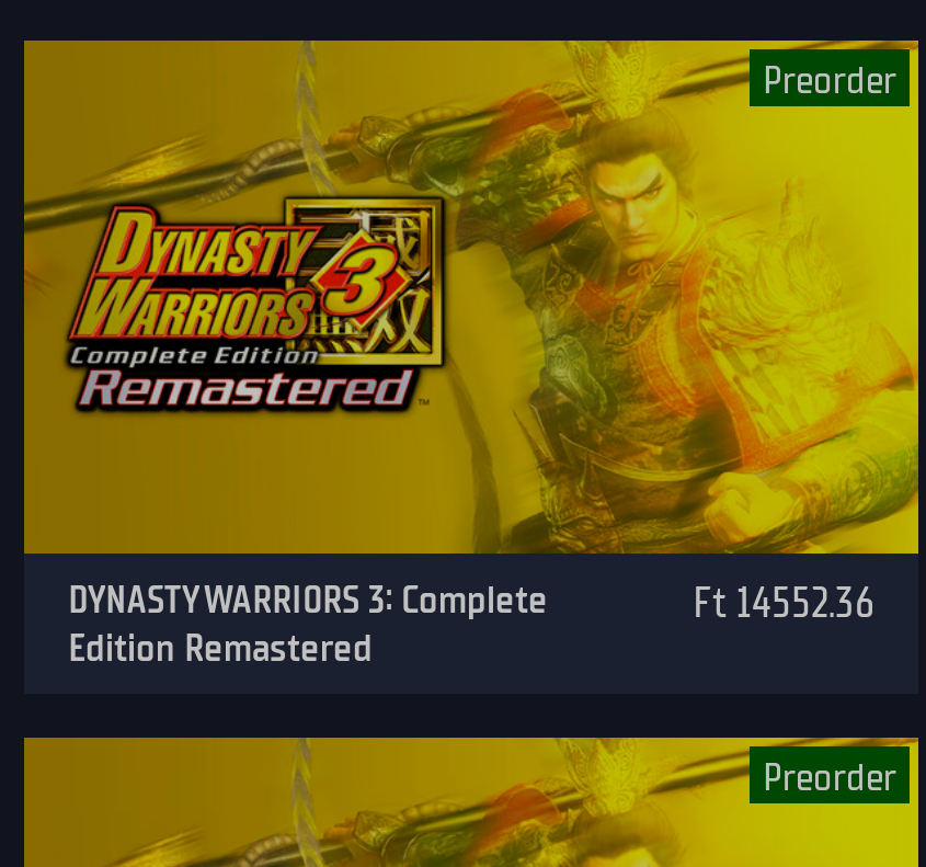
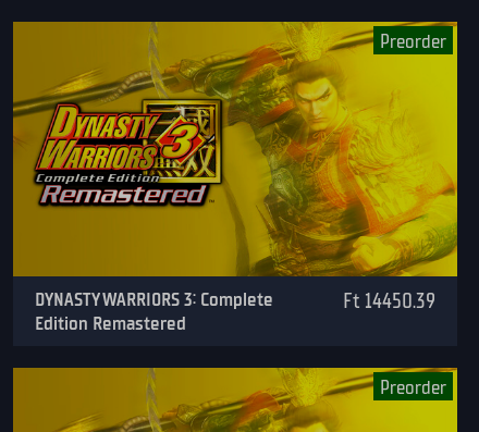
[693,575,874,630] Ft 14552.36 -> [343,287,435,314] Ft 14450.39

